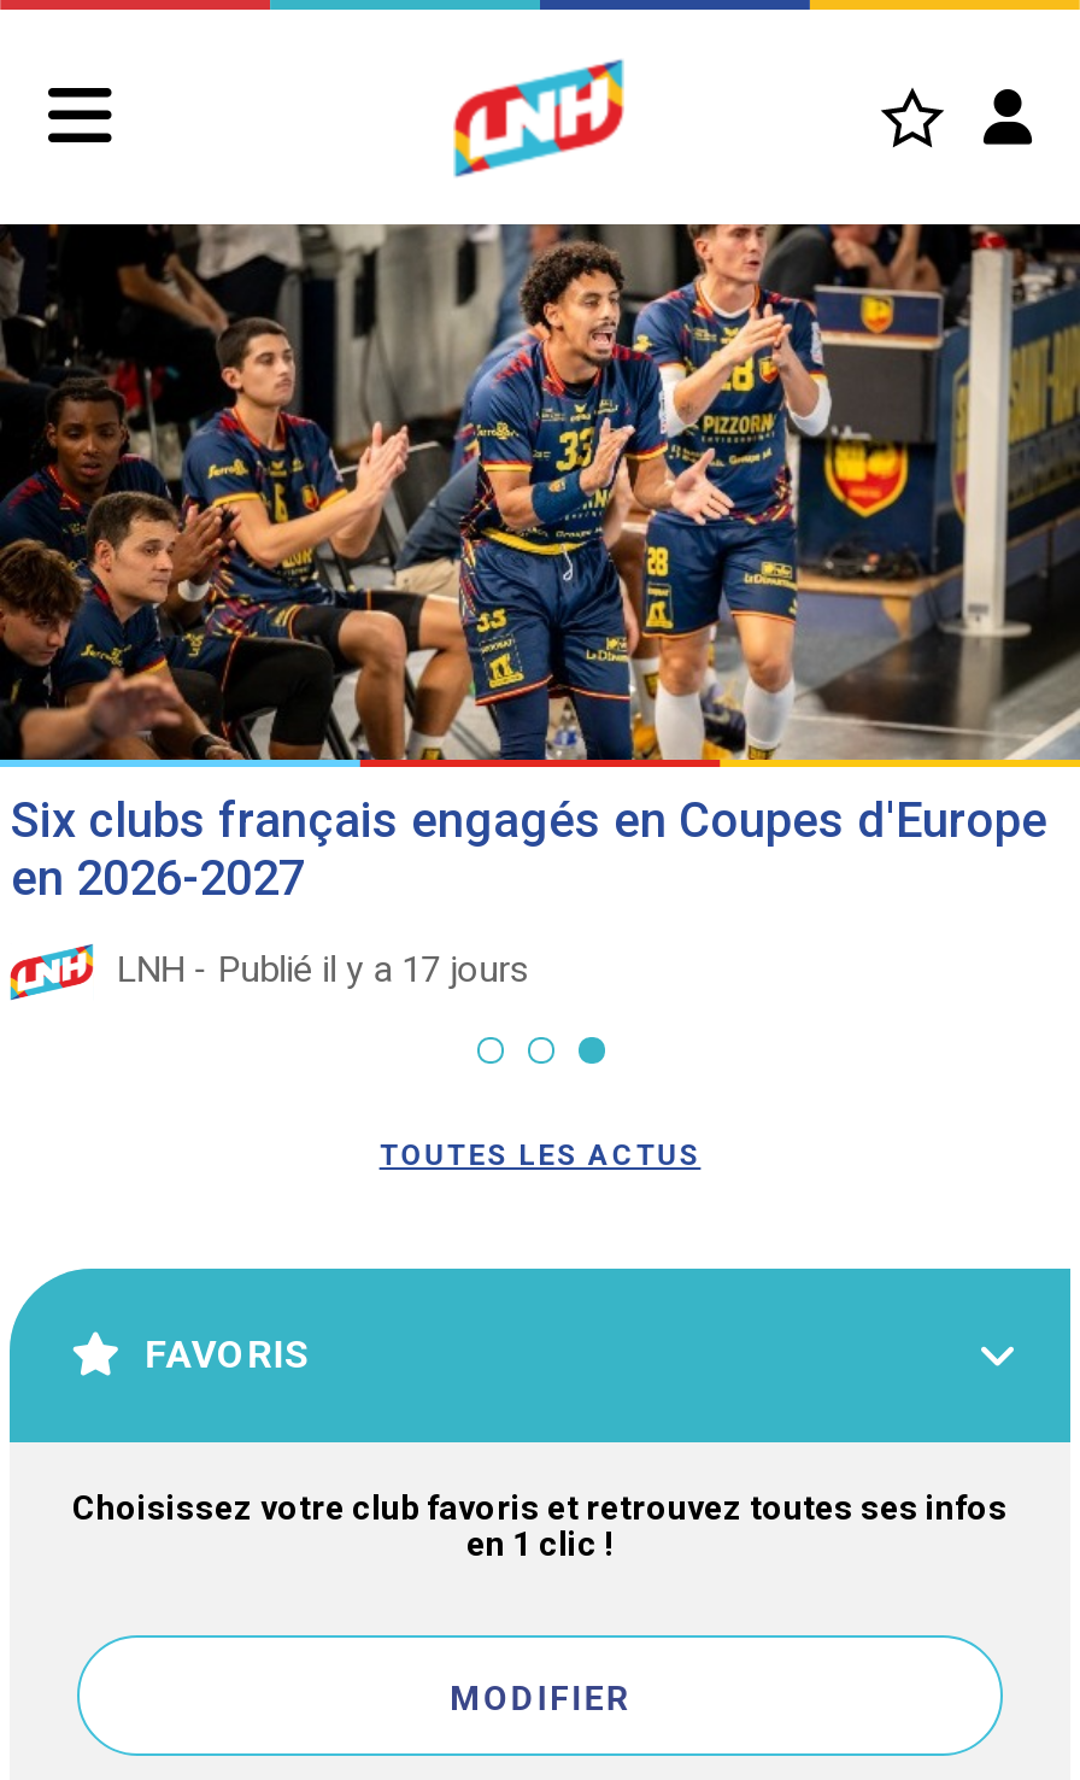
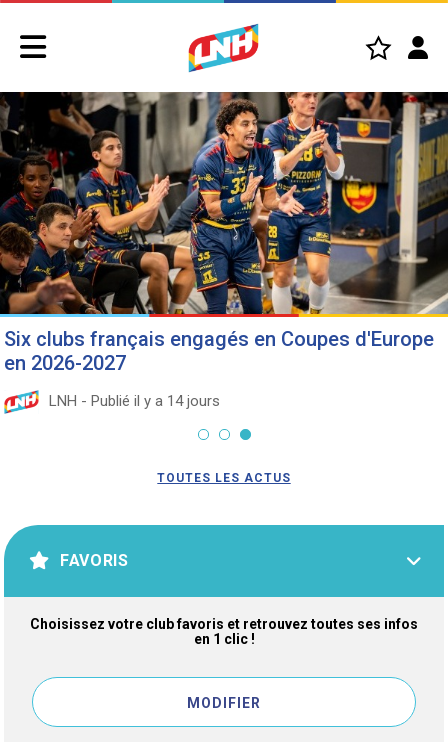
[117,949,529,992] LNH - Publié il y a 17 jours -> [49,392,220,410] LNH - Publié il y a 14 jours

